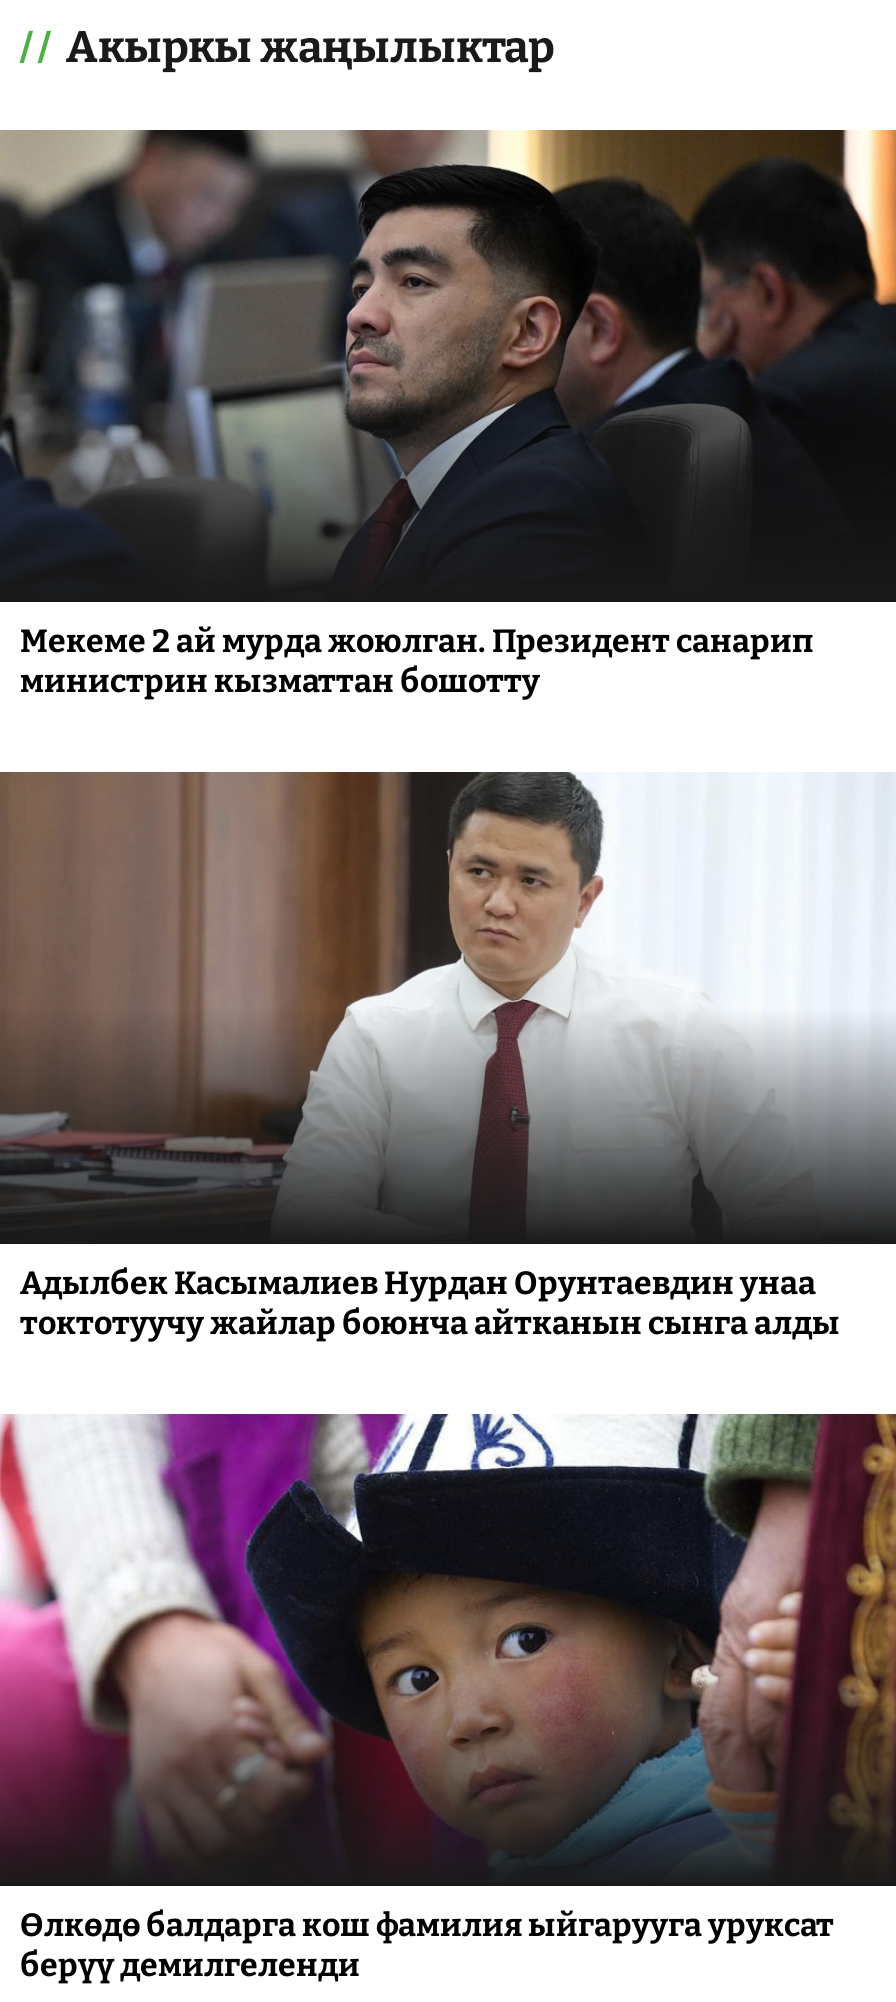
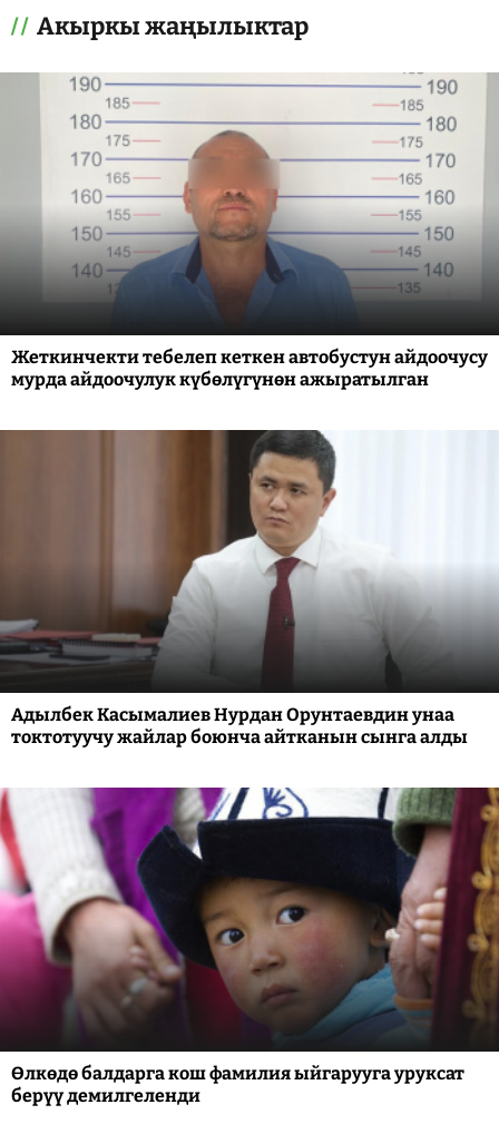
[6,127,890,700] [image] | Мекеме 2 ай мурда жоюлган. Президент санарип | министрин кызматтан бошотту -> [3,72,496,390] [image] | Жеткинчекти тебелеп кеткен автобустун айдоочусу | мурда айдоочулук күбөлүгүнөн ажыратылган

